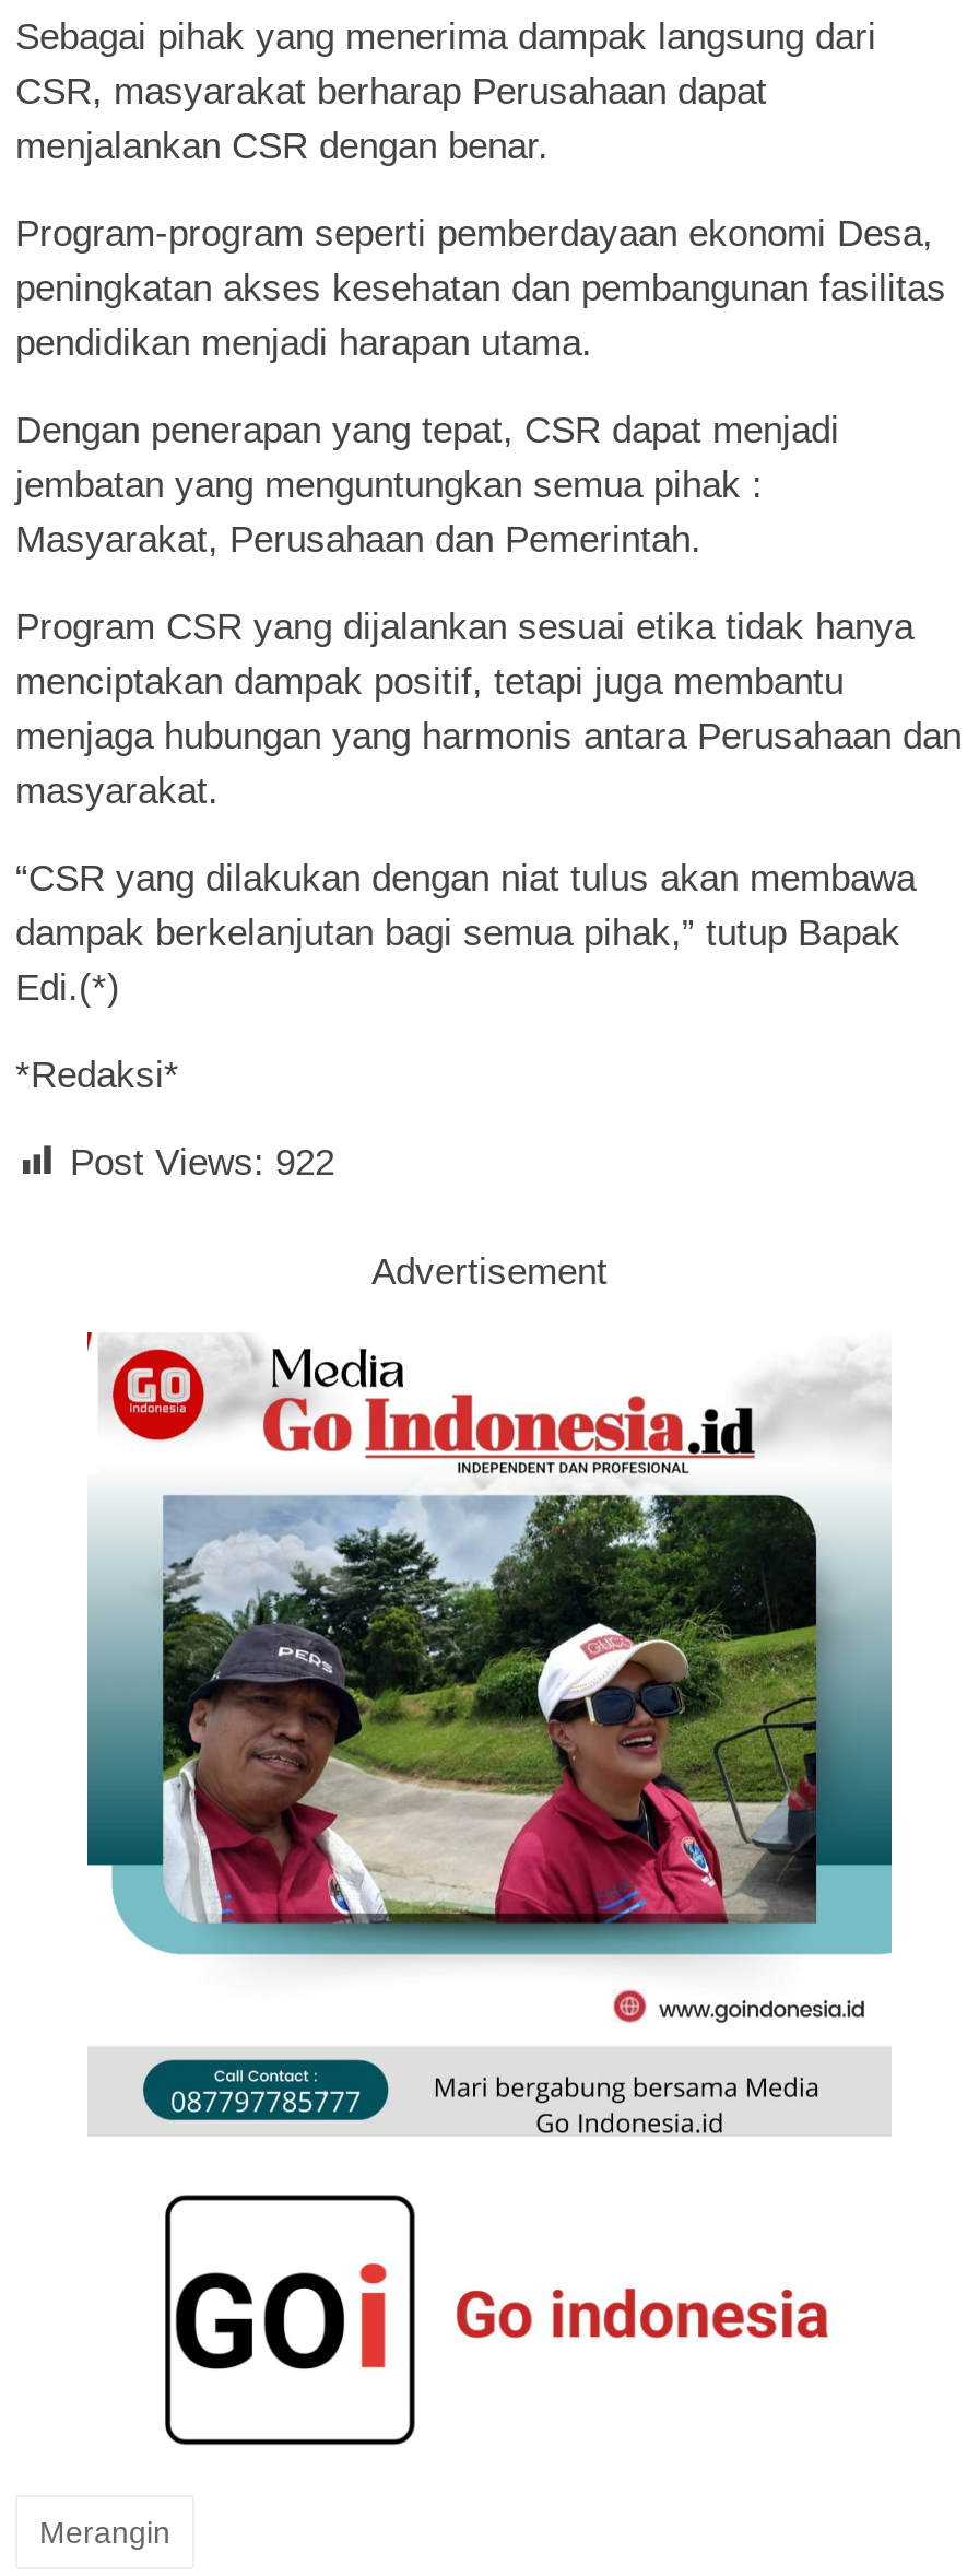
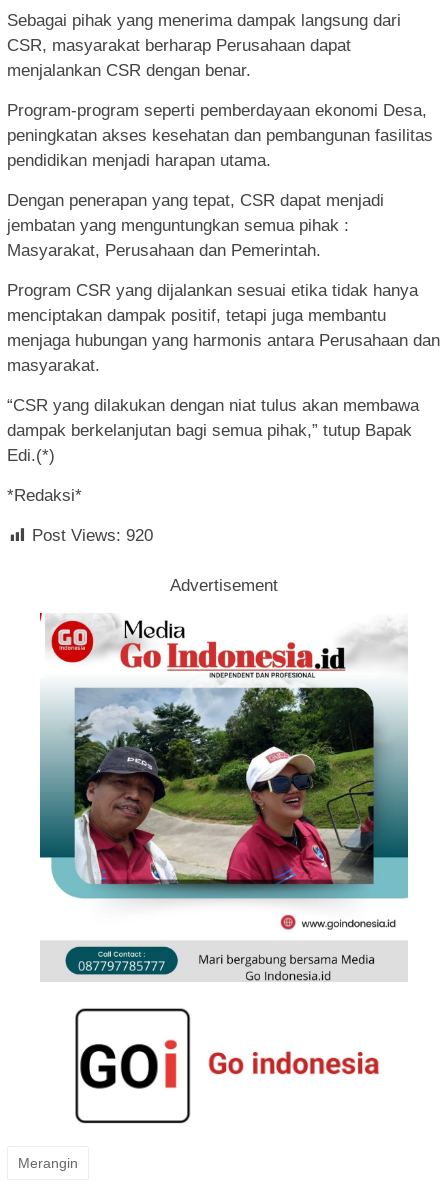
[70,1142,334,1184] Post Views: 922 -> [32,526,153,545] Post Views: 920

